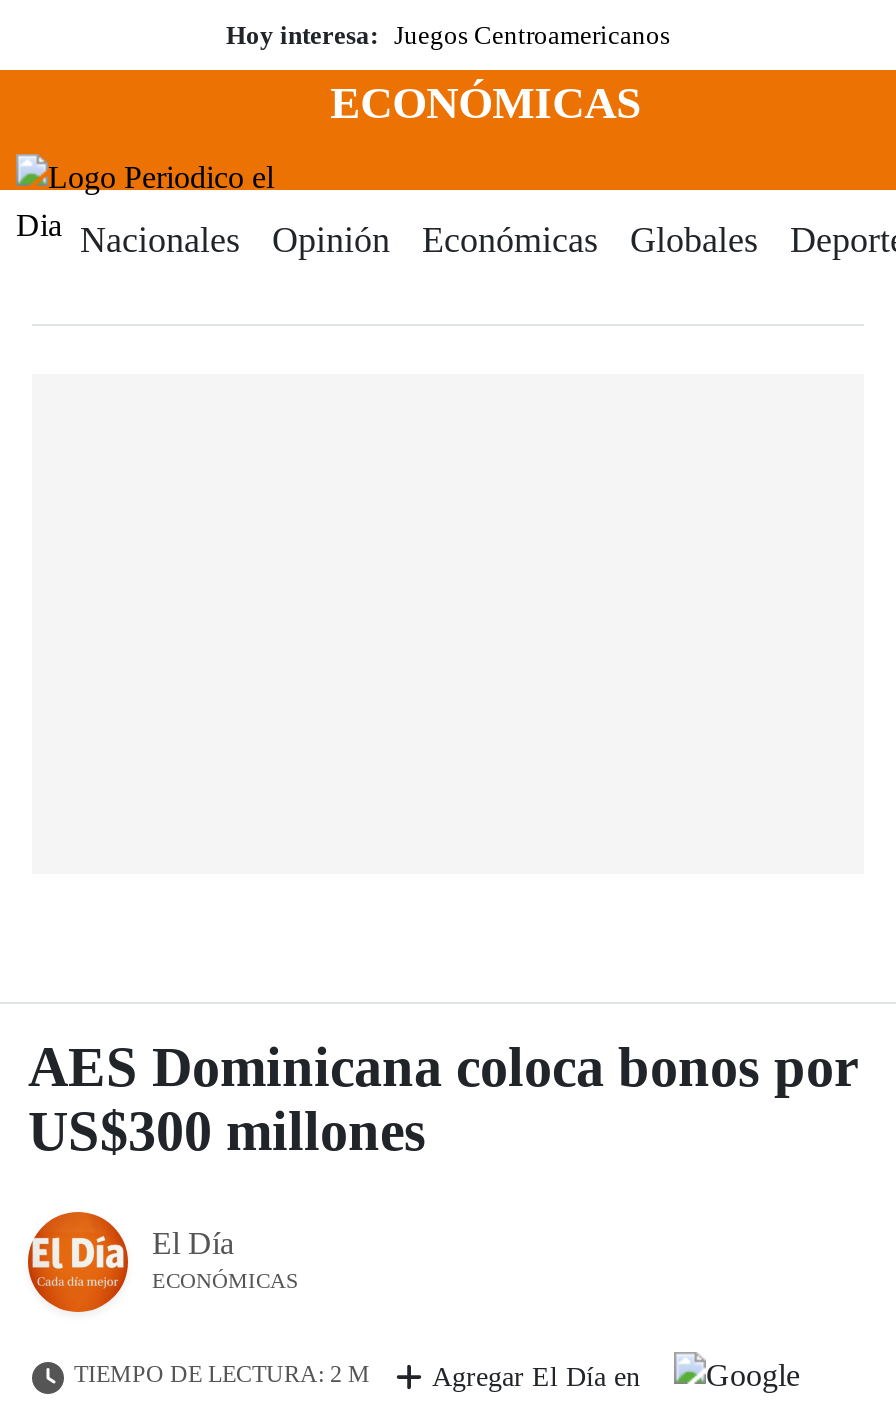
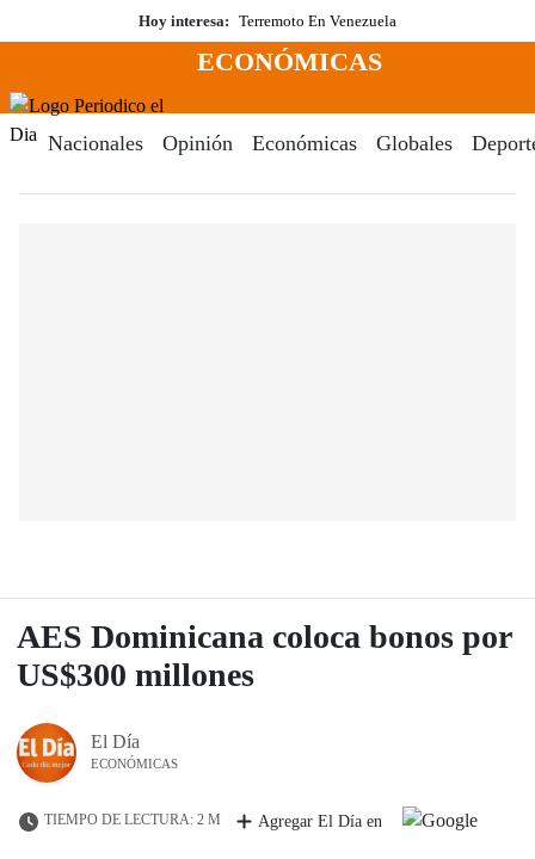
[226,20,670,50] Hoy interesa: Juegos Centroamericanos -> [139,12,396,30] Hoy interesa: Terremoto En Venezuela

